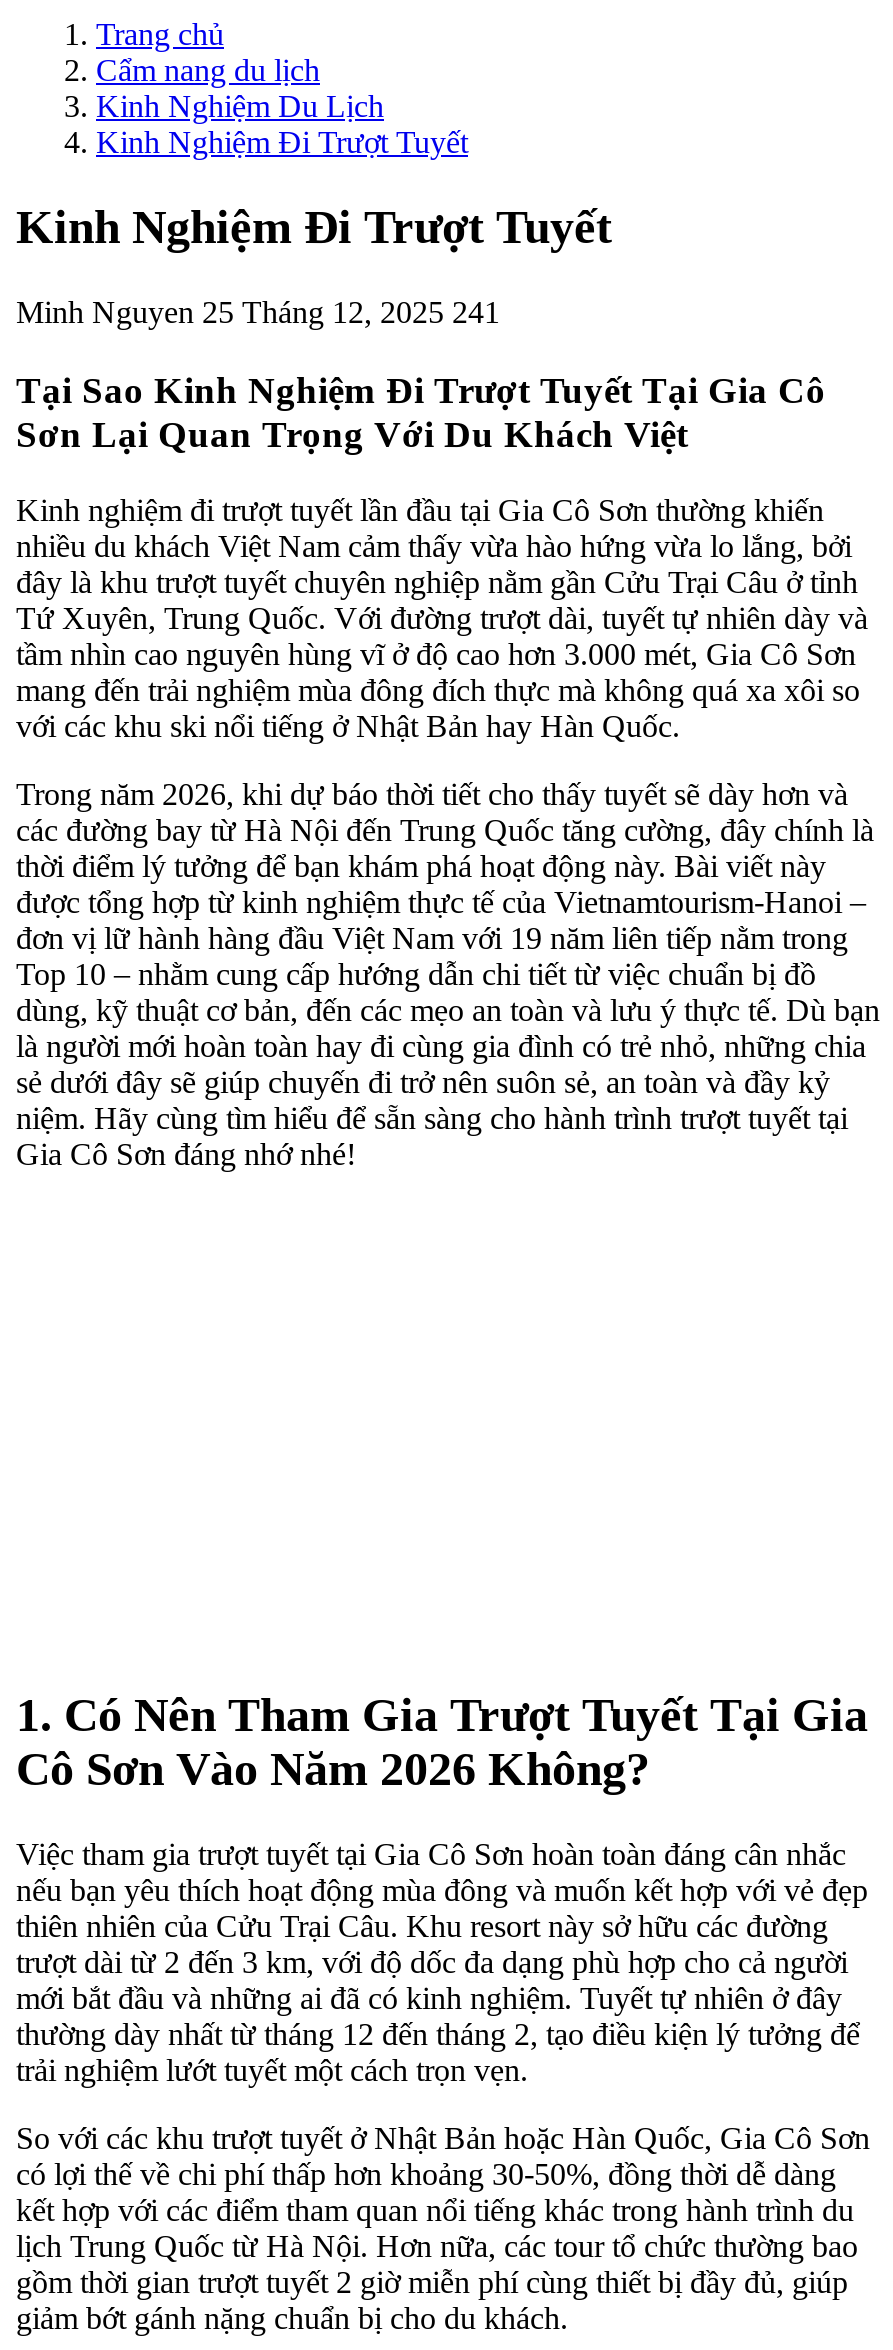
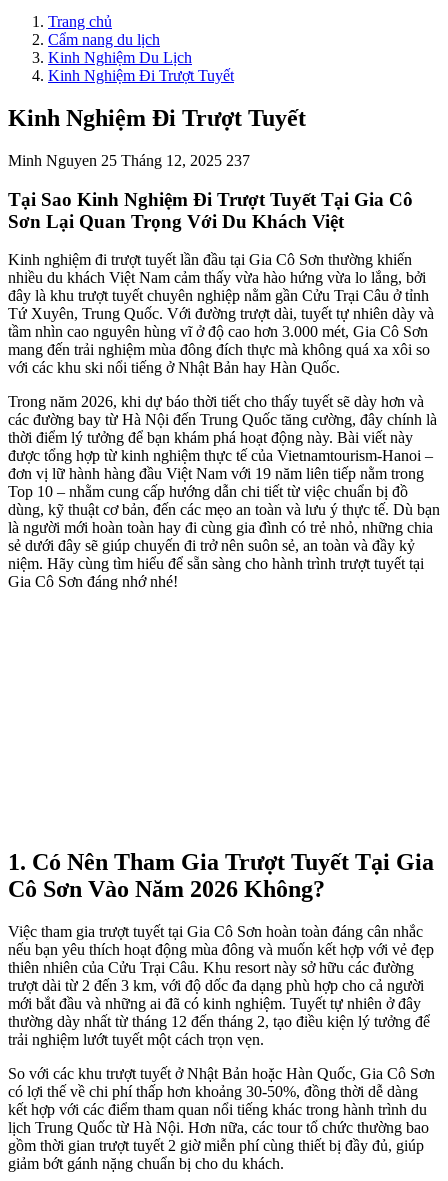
[16,295,500,329] Minh Nguyen 25 Tháng 12, 2025 241 -> [8,152,250,169] Minh Nguyen 25 Tháng 12, 2025 237

